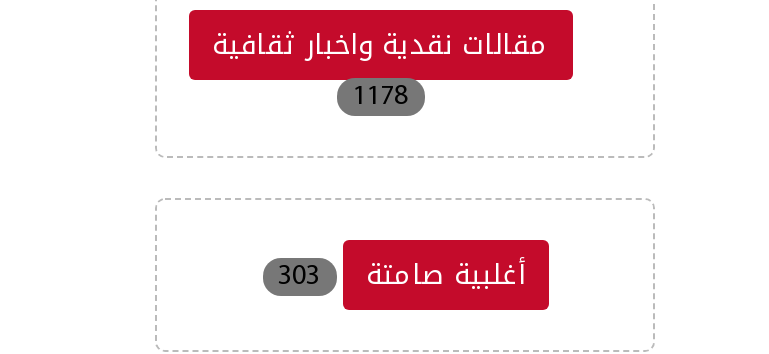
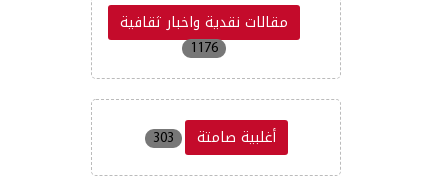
[352,82,408,112] 1178 -> [189,41,217,56] 1176

